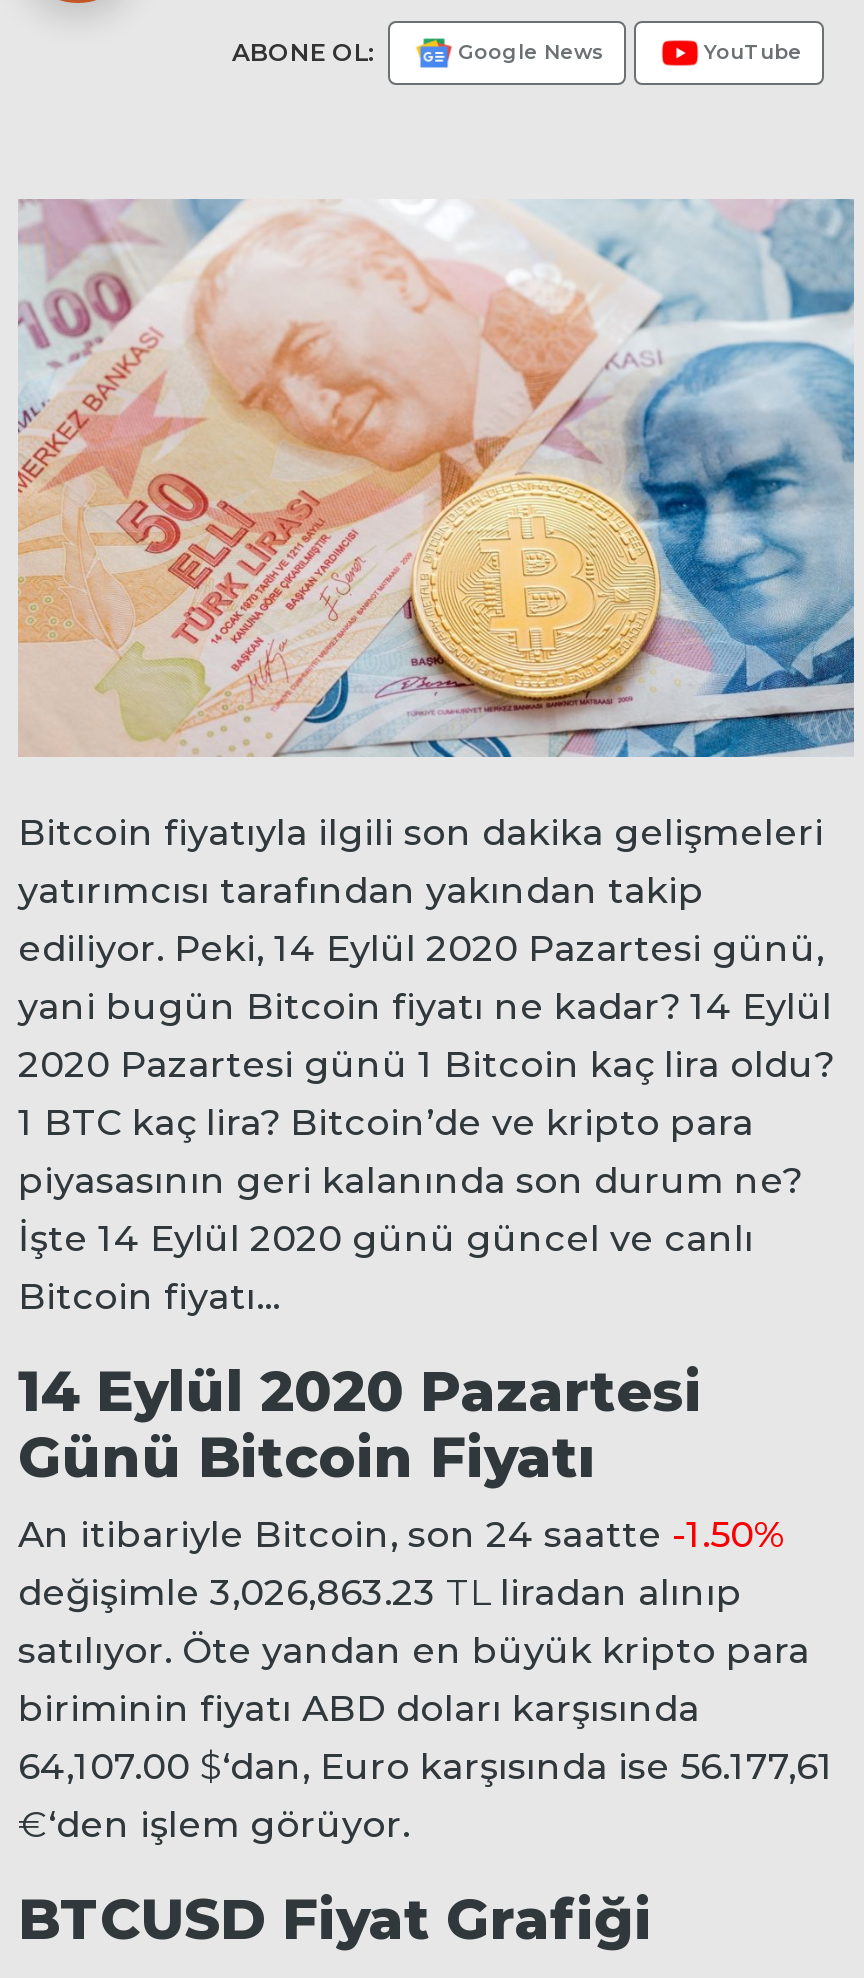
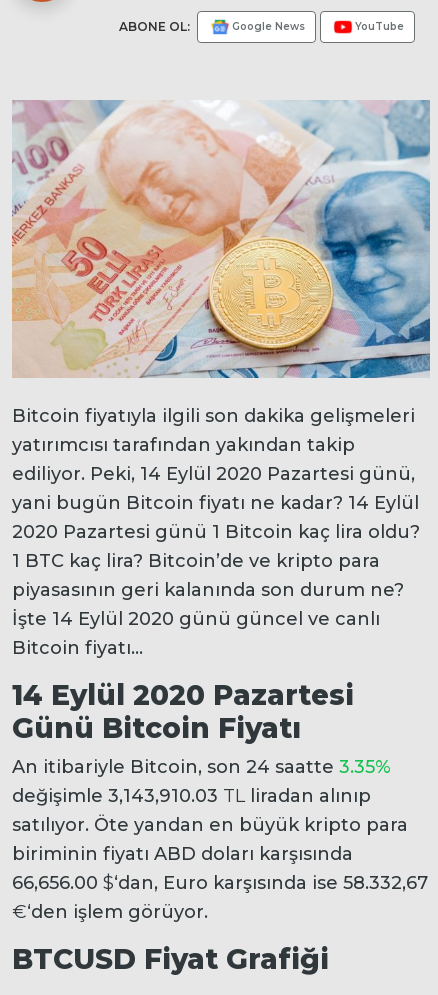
[18,1513,786,1557] An itibariyle Bitcoin, son 24 saatte -1.50% -> [12,756,391,778] An itibariyle Bitcoin, son 24 saatte 3.35%
[18,1571,742,1615] değişimle 3,026,863.23 TL liradan alınıp -> [12,785,371,807] değişimle 3,143,910.03 TL liradan alınıp
[18,1745,834,1789] 64,107.00 $‘dan, Euro karşısında ise 56.177,61 -> [12,872,428,894] 66,656.00 $‘dan, Euro karşısında ise 58.332,67

